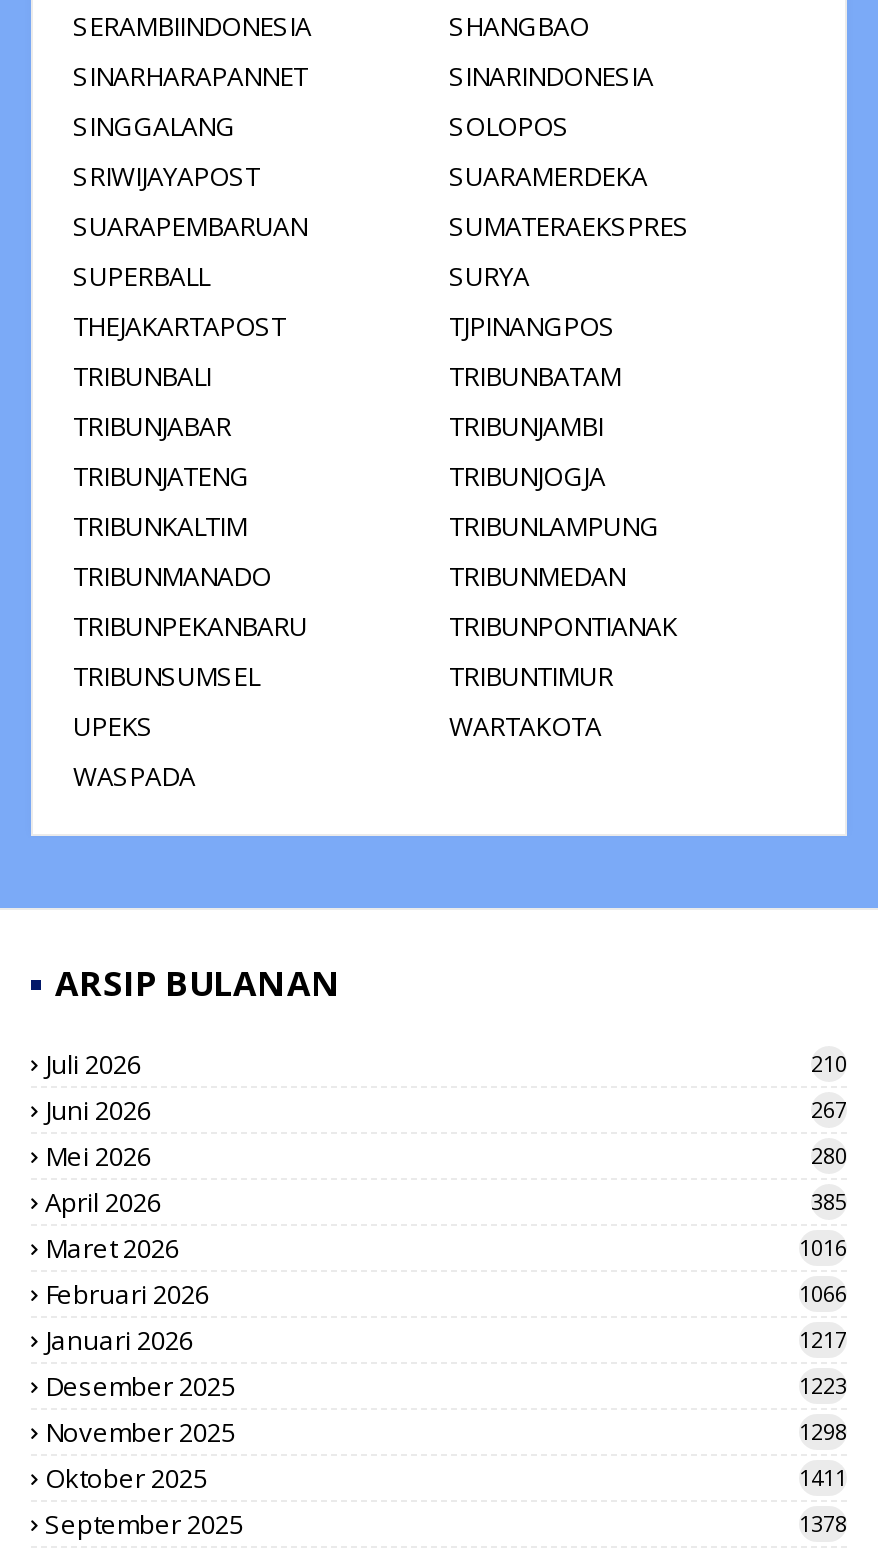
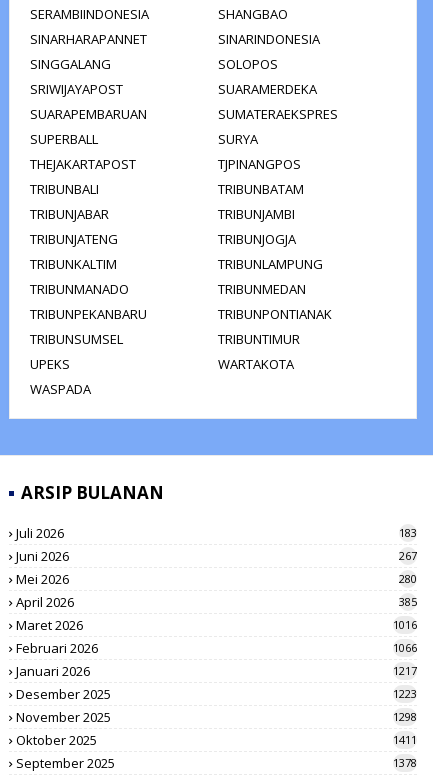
[811,1049,847,1079] 210 -> [399,525,417,540] 183

